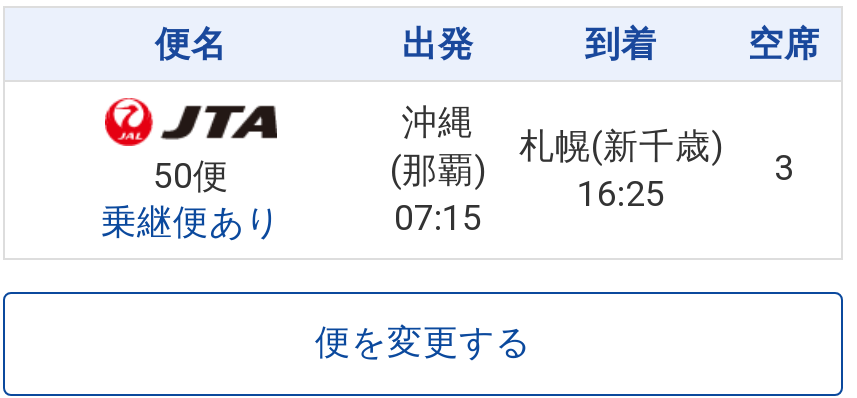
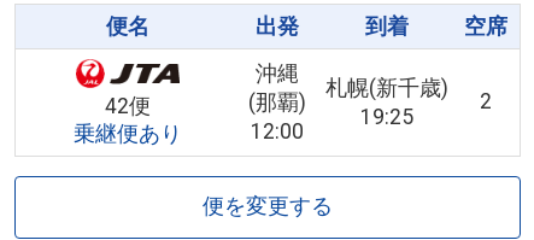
[153,156,229,196] 50便 -> [105,94,151,118] 42便
[774,148,794,188] 3 -> [479,89,491,113] 2
[577,174,665,214] 16:25 -> [360,105,413,129] 19:25
[394,198,482,238] 07:15 -> [250,119,303,144] 12:00

